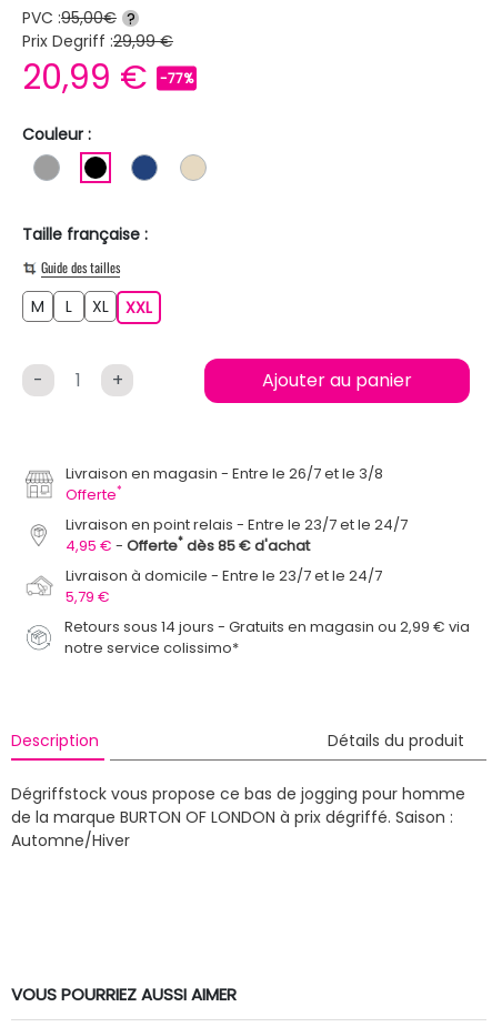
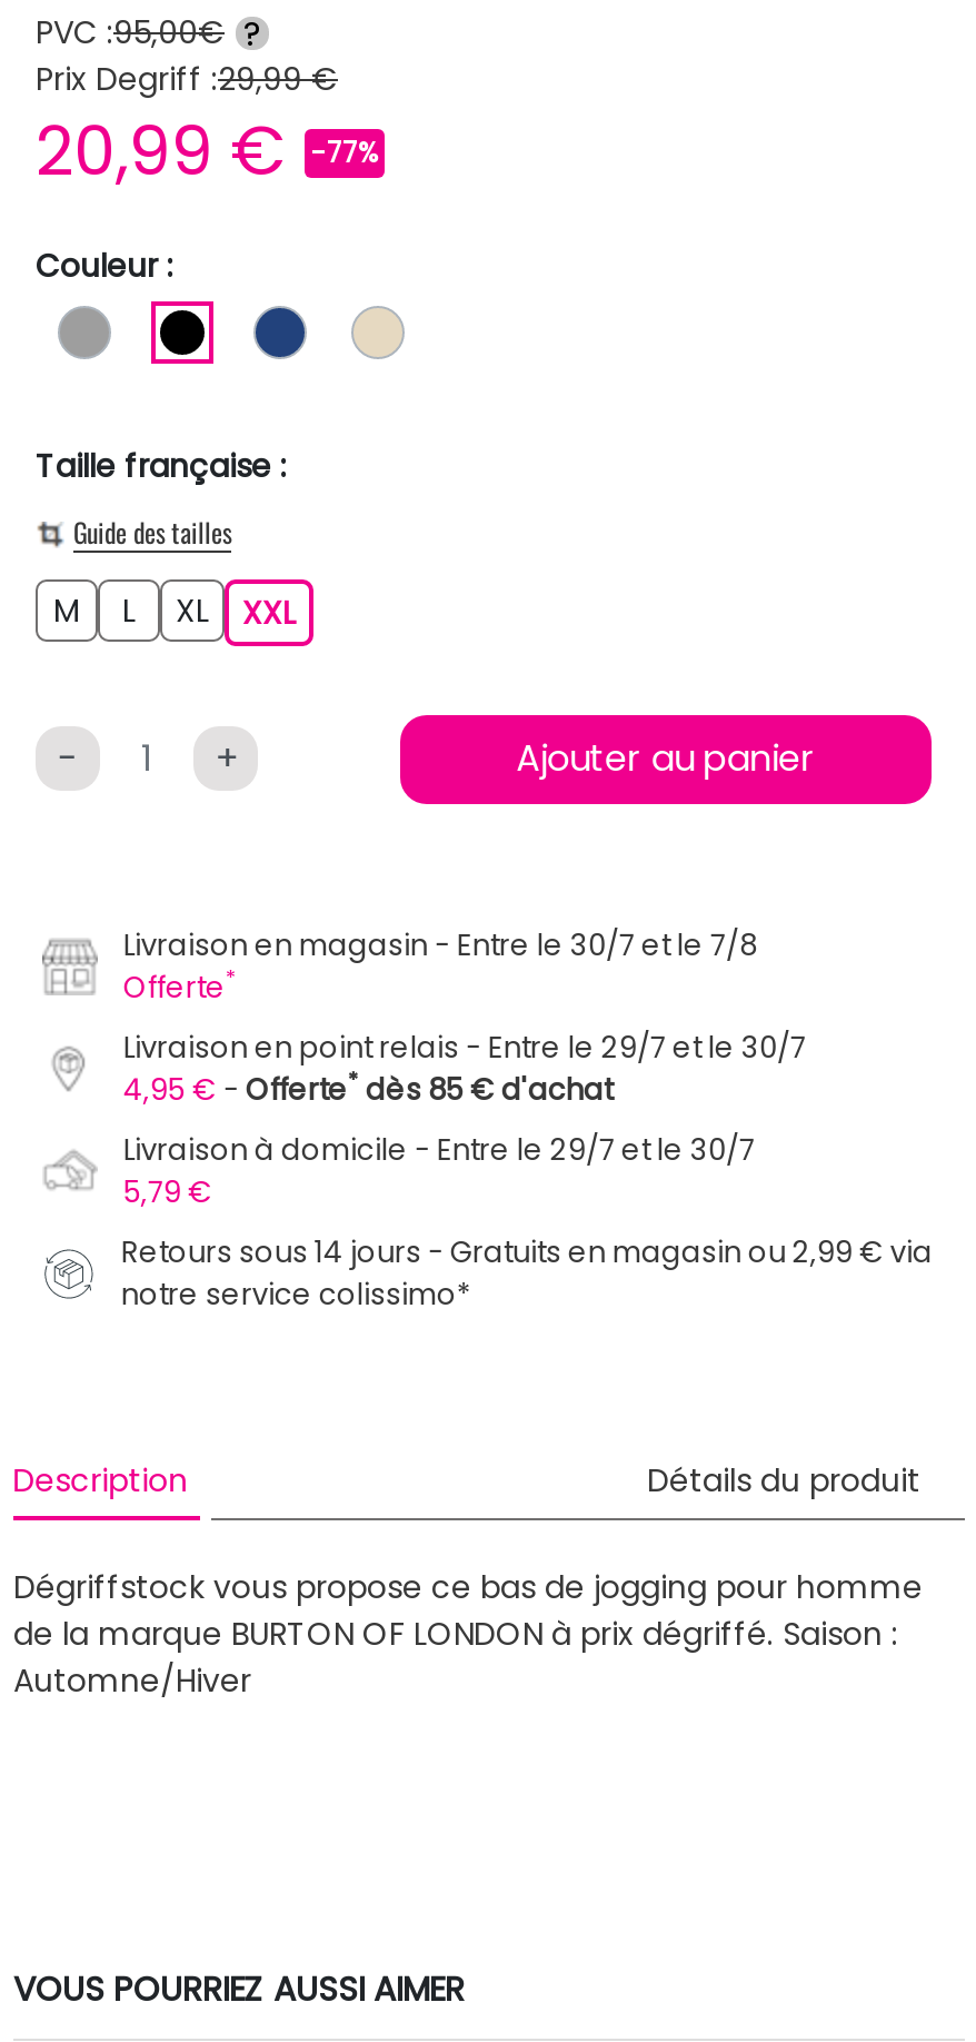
[66,463,384,484] Livraison en magasin Entre le 26/7 et le 3/8 -> [123,924,757,966] Livraison en magasin Entre le 30/7 et le 7/8
[66,514,408,535] Livraison en point relais Entre le 23/7 et le 24/7 -> [123,1026,806,1068] Livraison en point relais Entre le 29/7 et le 30/7
[66,565,382,586] Livraison à domicile Entre le 23/7 et le 24/7 -> [123,1128,755,1171] Livraison à domicile Entre le 29/7 et le 30/7

